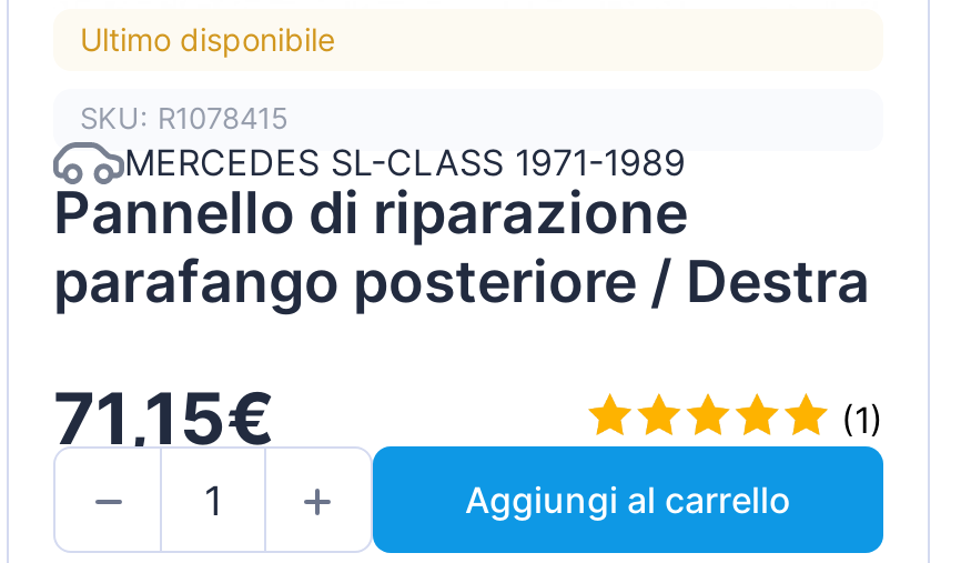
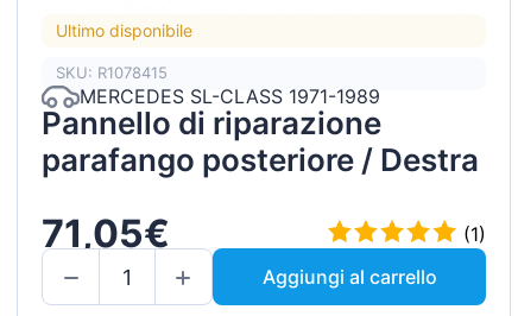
[53,375,275,462] 71,15€ -> [42,210,170,256] 71,05€

